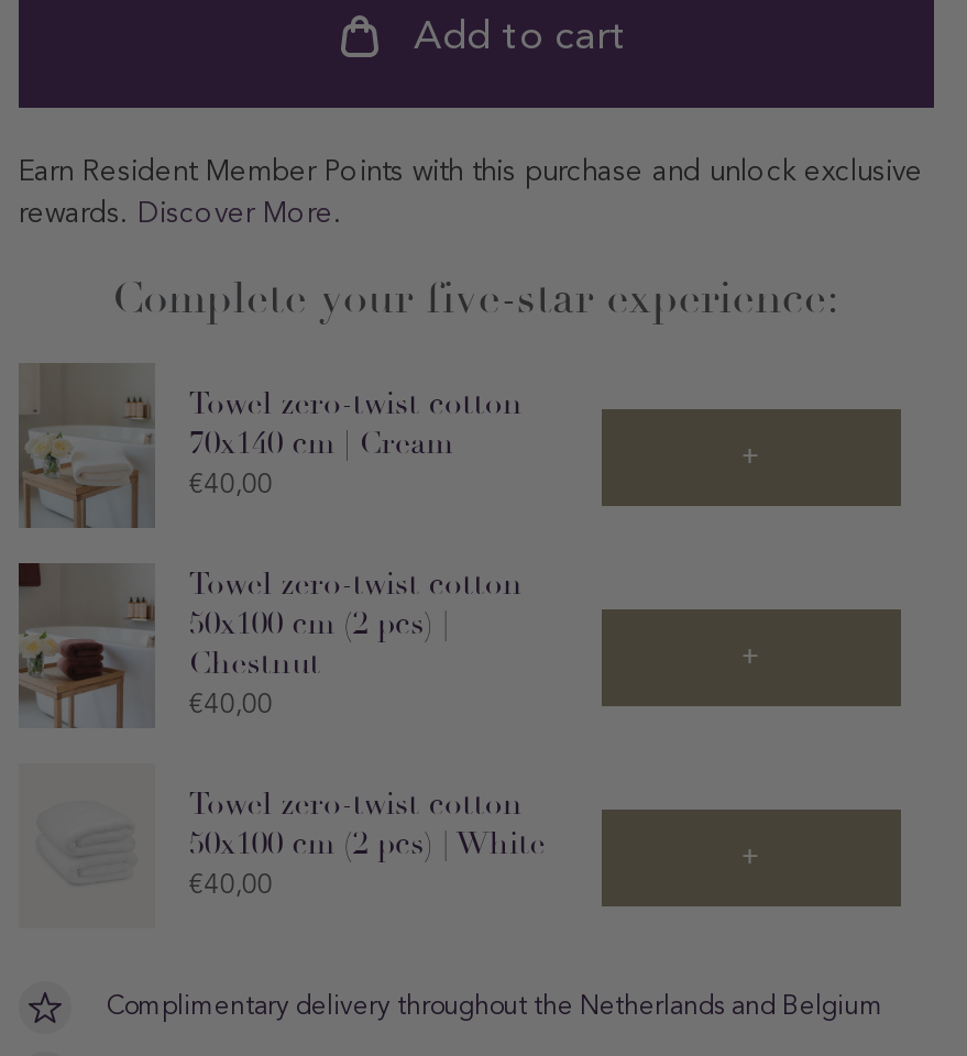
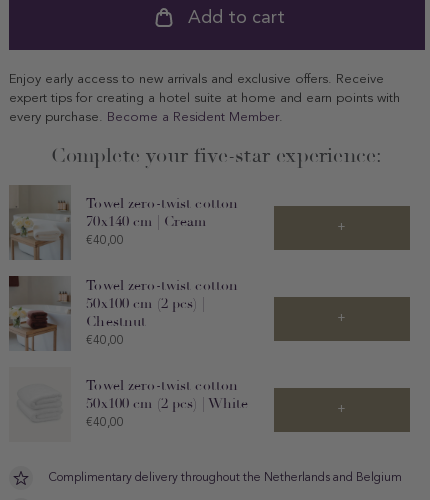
[19,159,923,230] Earn Resident Member Points with this purchase and unlock exclusive | rewards. Discover More. -> [9,73,400,124] Enjoy early access to new arrivals and exclusive offers. Receive | expert tips for creating a hotel suite at home and earn points with | every purchase. Become a Resident Member.

